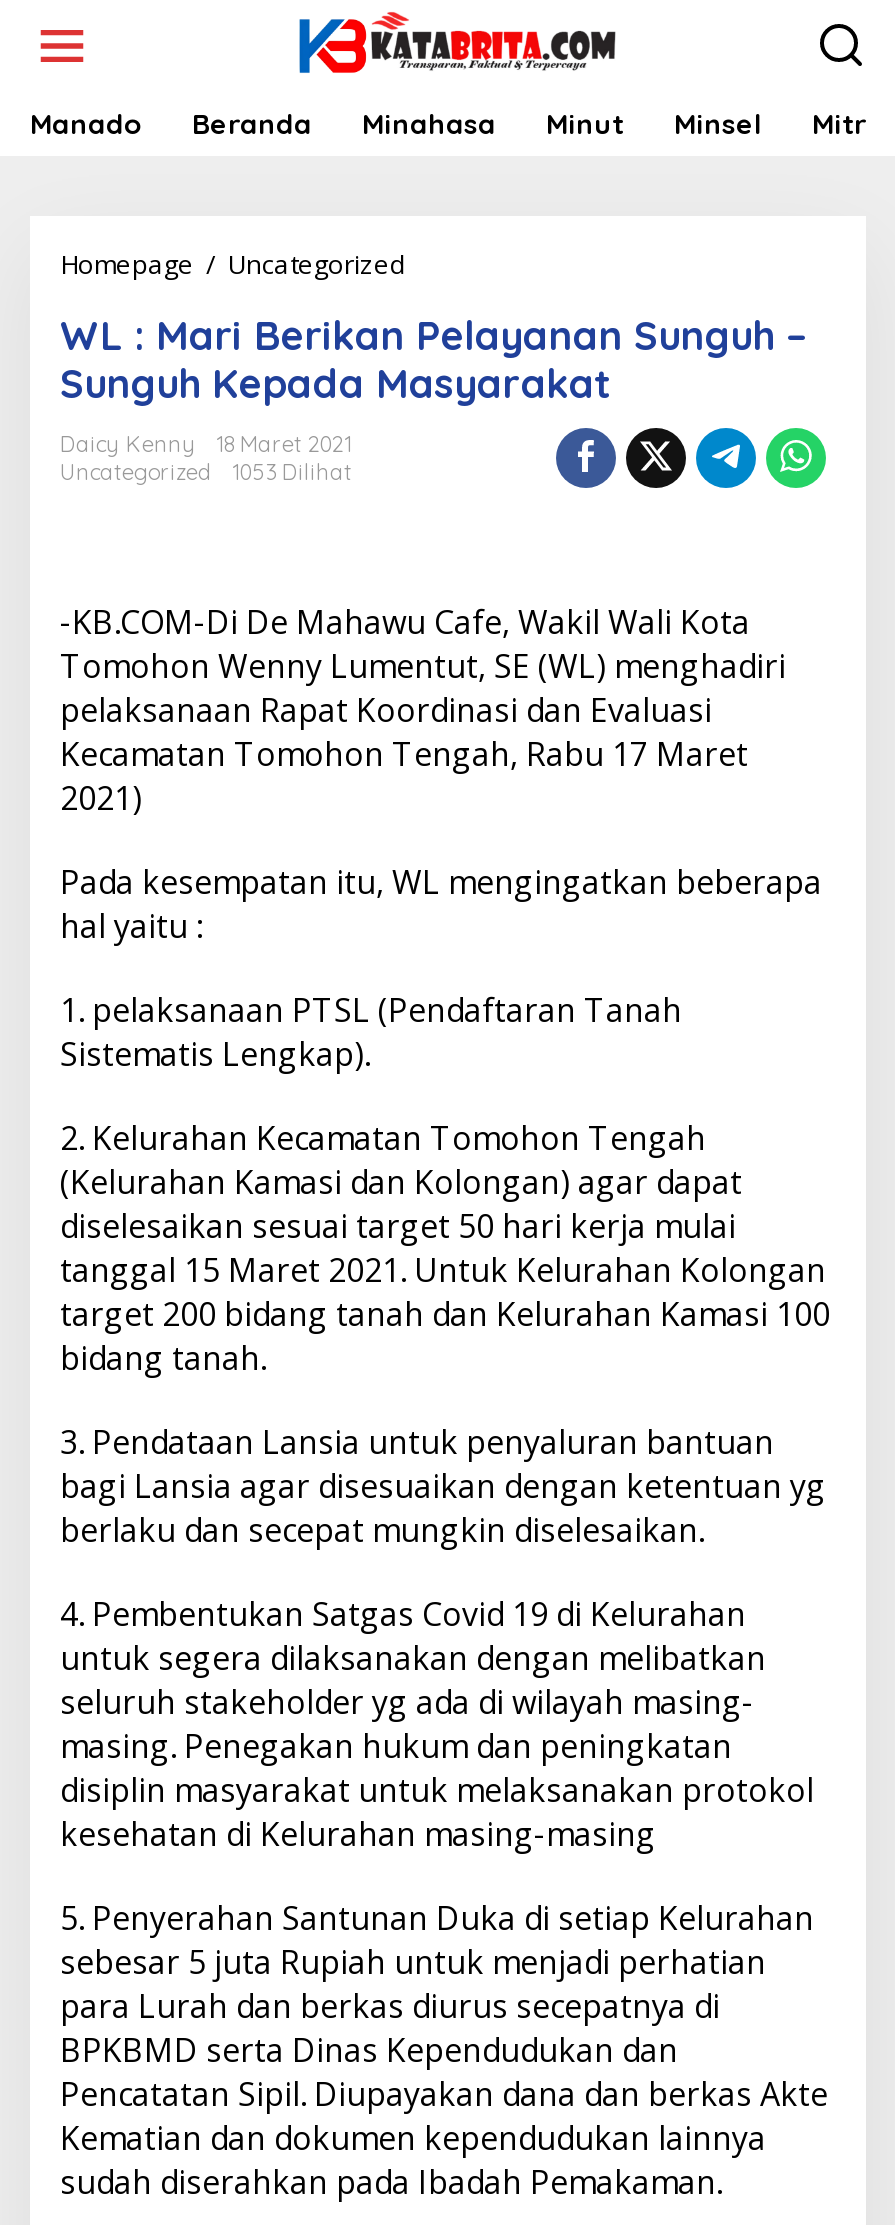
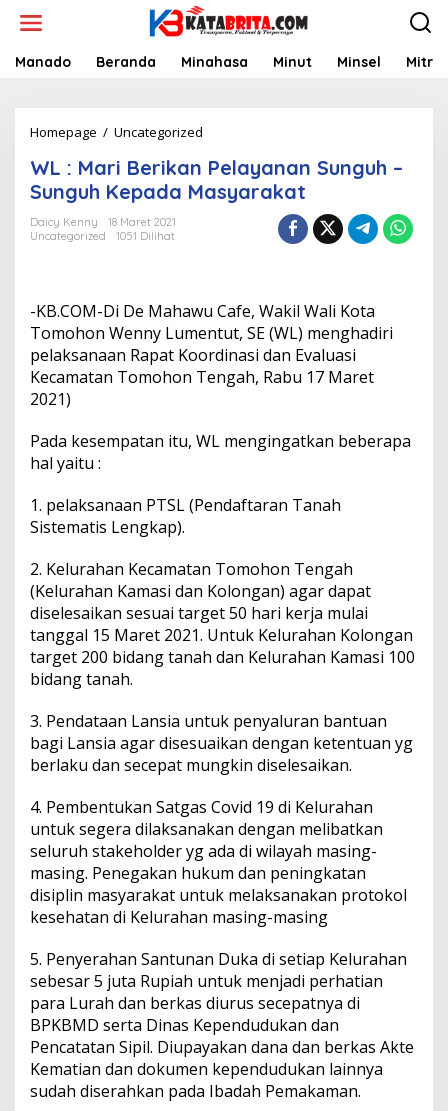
[232,458,352,486] 1053 Dilihat -> [116,229,175,243] 1051 Dilihat

